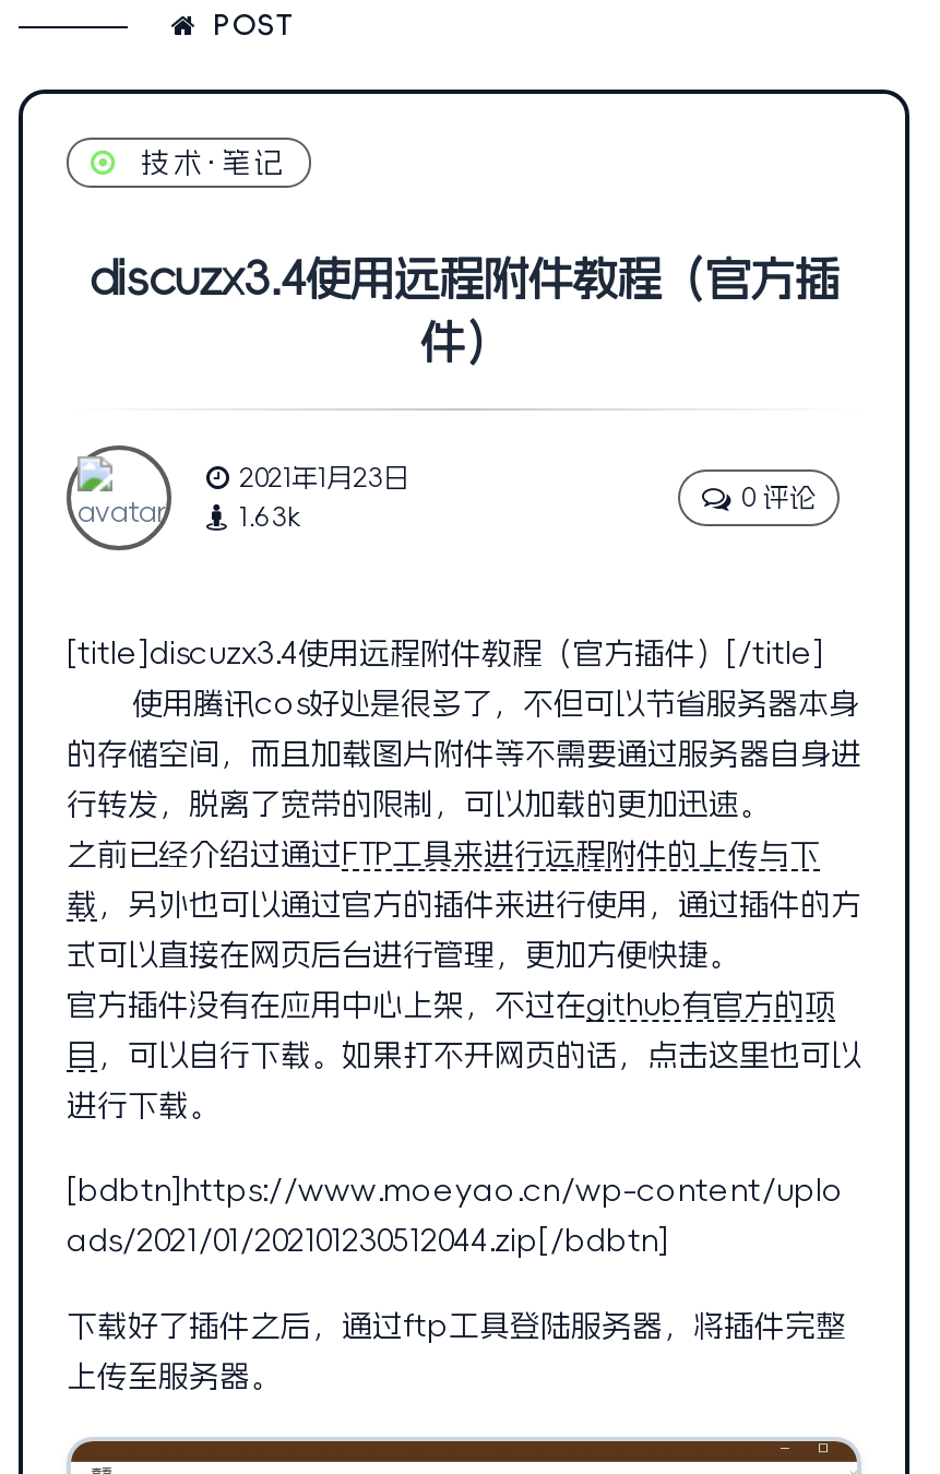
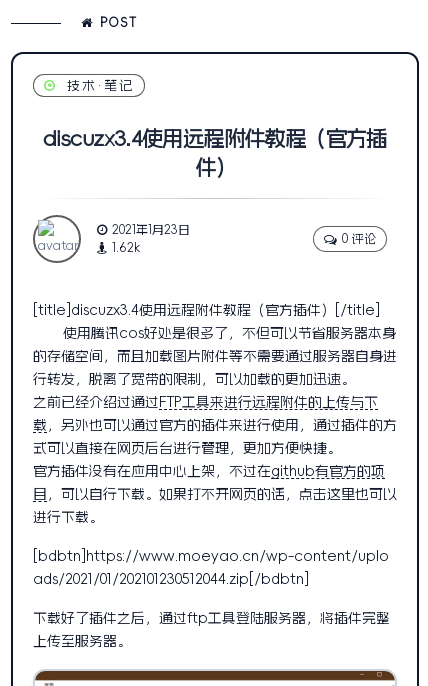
[239,505,300,532] 1.63k -> [112,242,140,254] 1.62k

